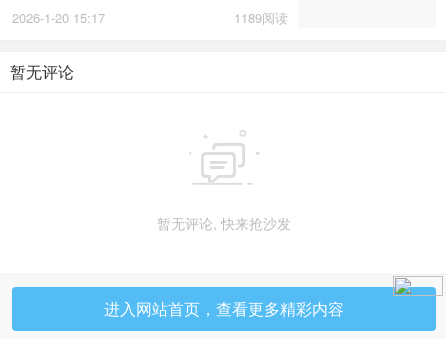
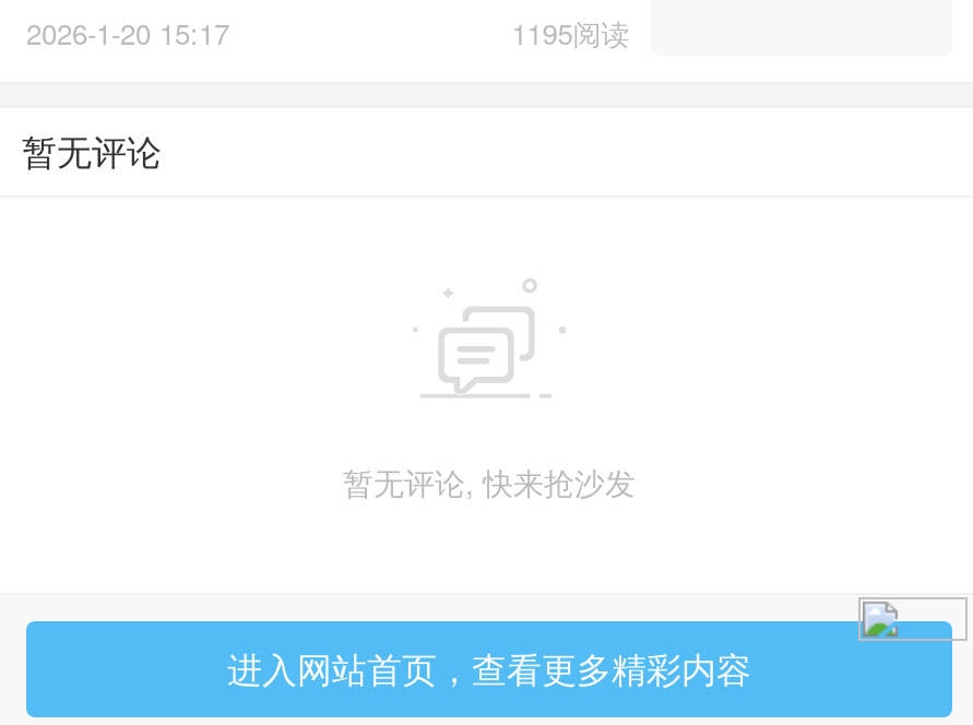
[234,8,288,27] 1189阅读 -> [512,12,629,53] 1195阅读

